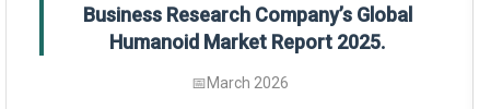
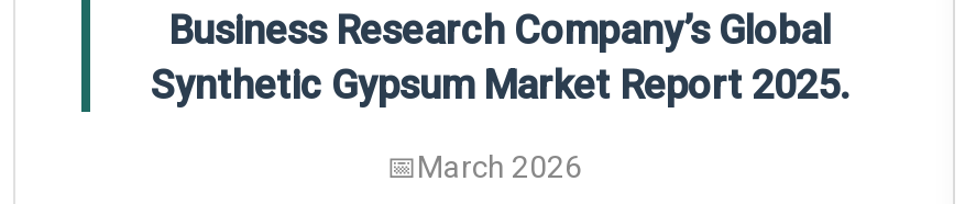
[109,31,385,53] Humanoid Market Report 2025. -> [151,61,848,107] Synthetic Gypsum Market Report 2025.

